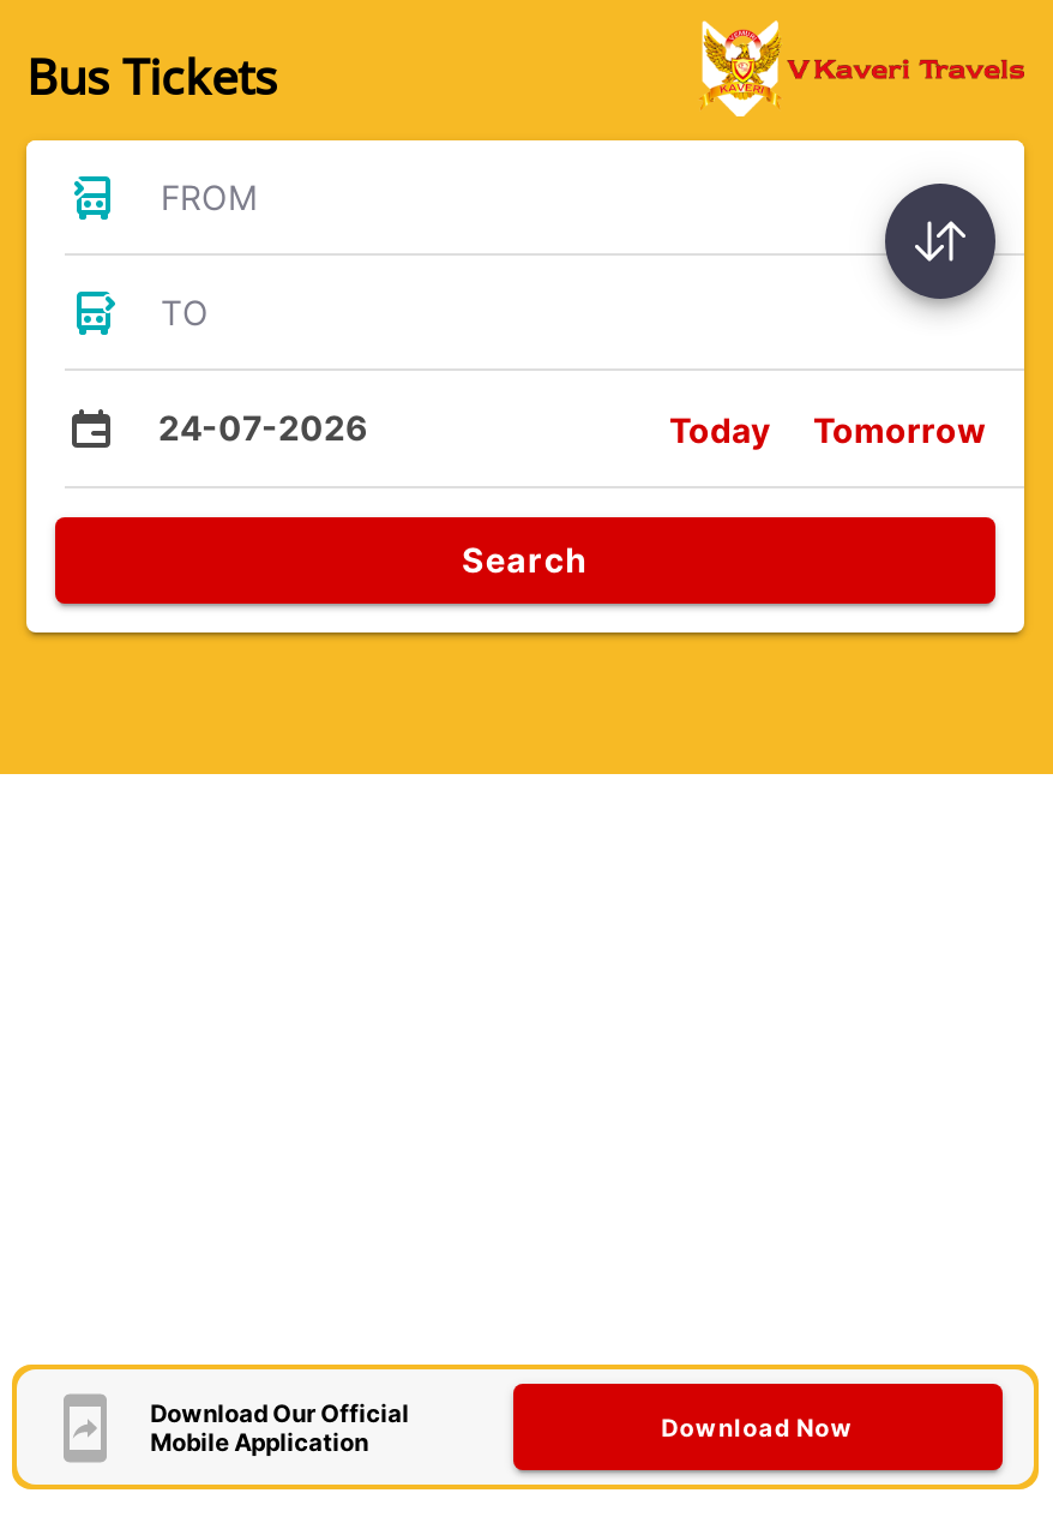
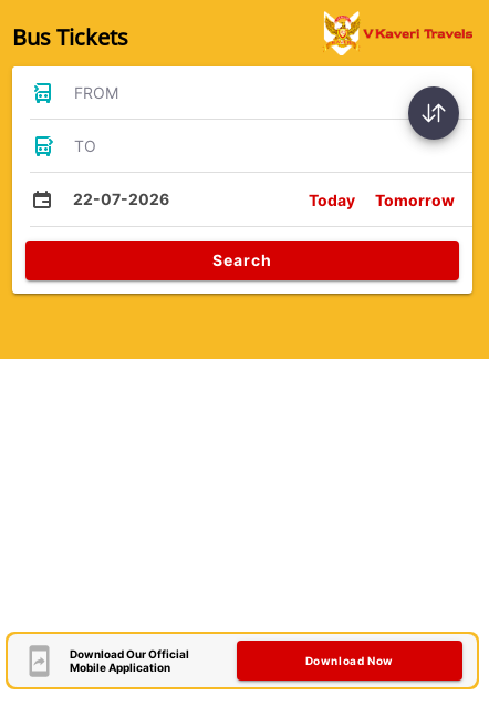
[158,407,367,448] 24-07-2026 -> [73,190,169,208] 22-07-2026

